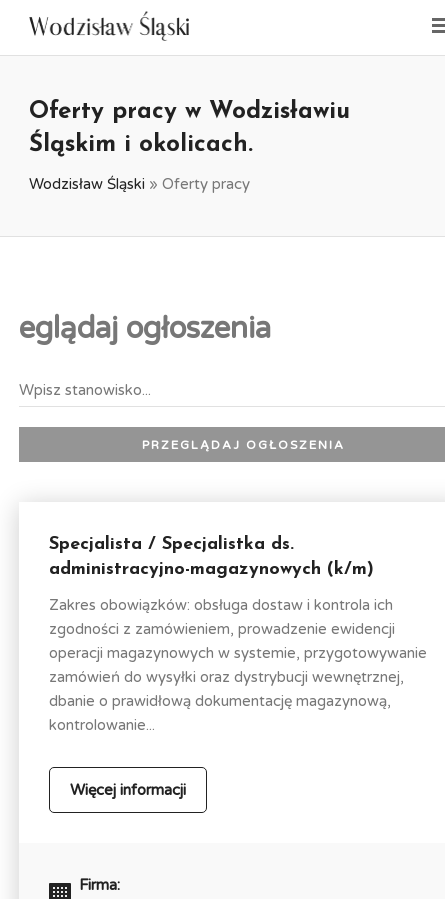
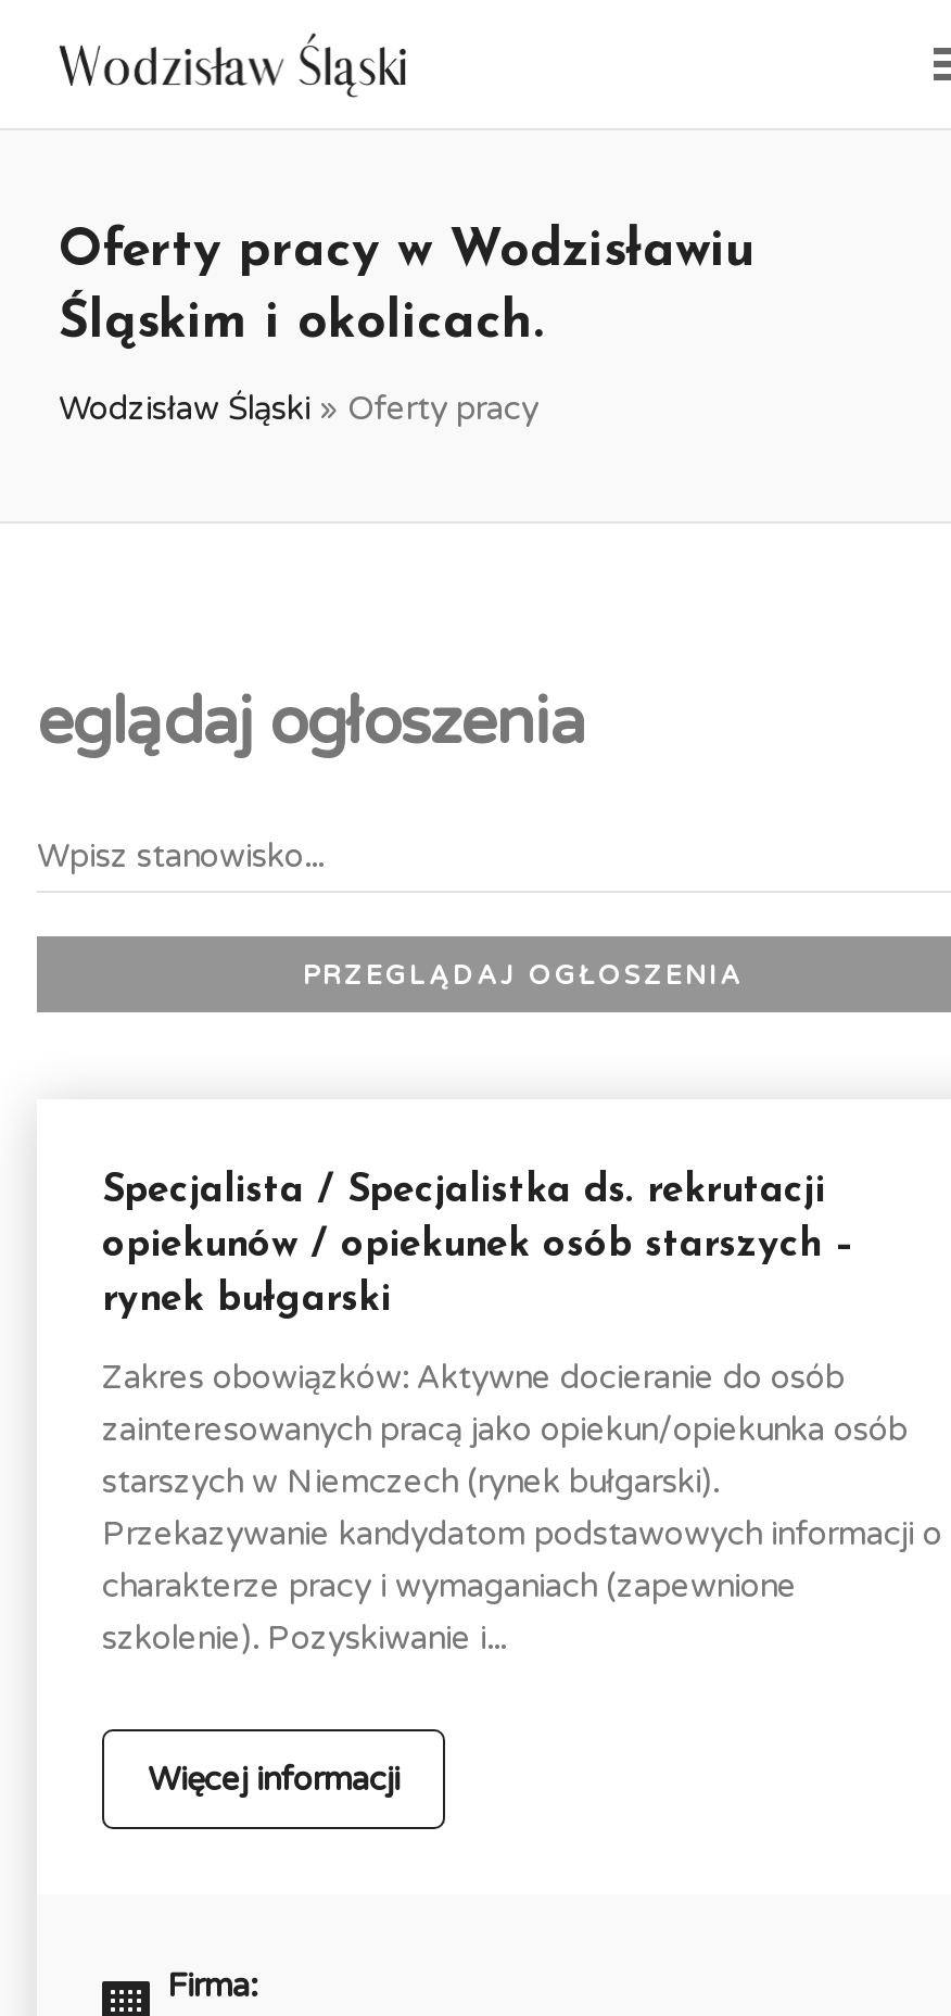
[49,535,374,579] Specjalista / Specjalistka ds. | administracyjno-magazynowych (k/m) -> [102,1171,855,1321] Specjalista / Specjalistka ds. rekrutacji | opiekunów / opiekunek osób starszych – | rynek bułgarski
[49,596,427,734] Zakres obowiązków: obsługa dostaw i kontrola ich | zgodności z zamówieniem, prowadzenie ewidencji | operacji magazynowych w systemie, przygotowywanie | zamówień do wysyłki oraz dystrybucji wewnętrznej, | dbanie o prawidłową dokumentację magazynową, | kontrolowanie... -> [102,1357,942,1657] Zakres obowiązków: Aktywne docieranie do osób | zainteresowanych pracą jako opiekun/opiekunka osób | starszych w Niemczech (rynek bułgarski). | Przekazywanie kandydatom podstawowych informacji o | charakterze pracy i wymaganiach (zapewnione | szkolenie). Pozyskiwanie i...

